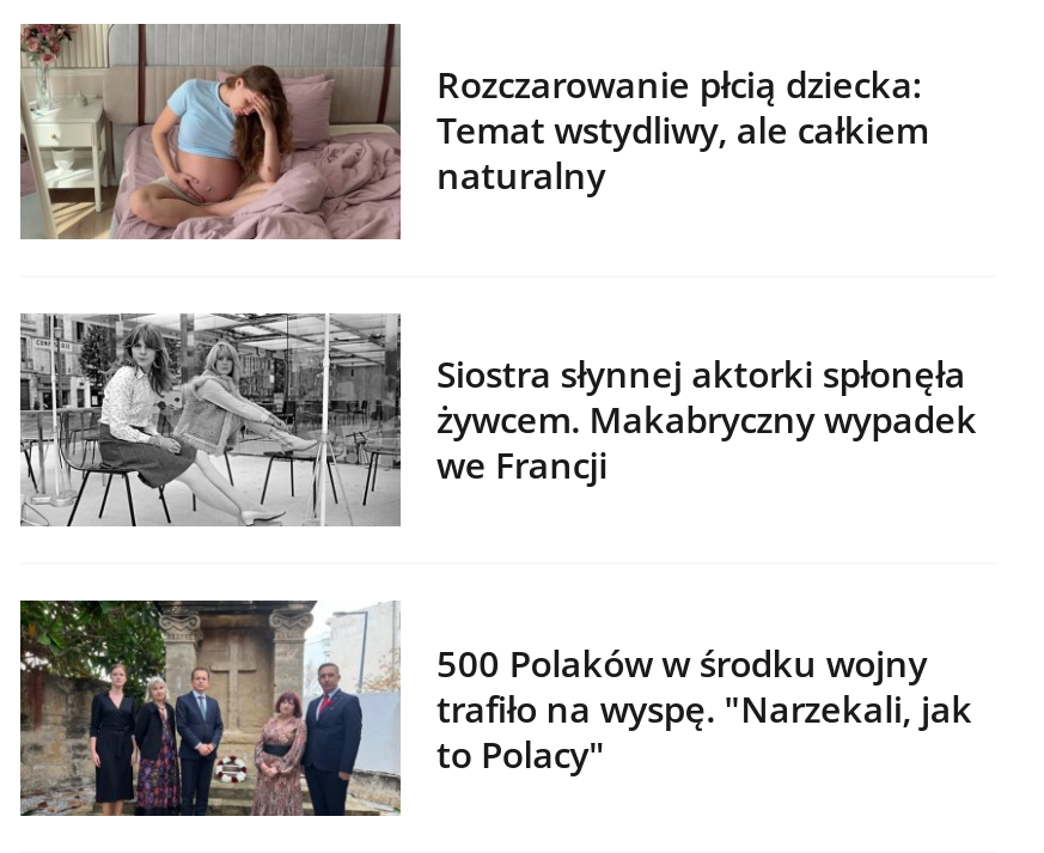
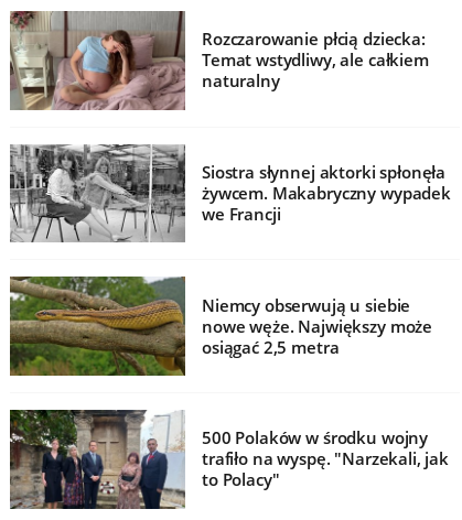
none -> [10,277,432,376] [image] | Niemcy obserwują u siebie | nowe węże. Największy może | osiągać 2,5 metra

